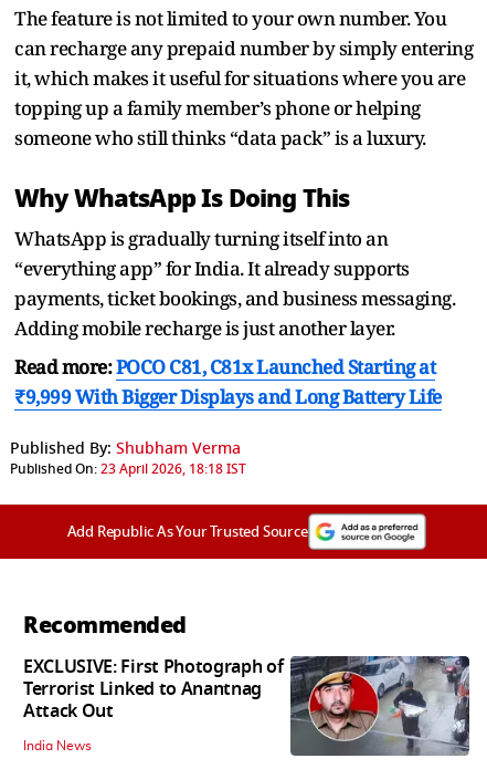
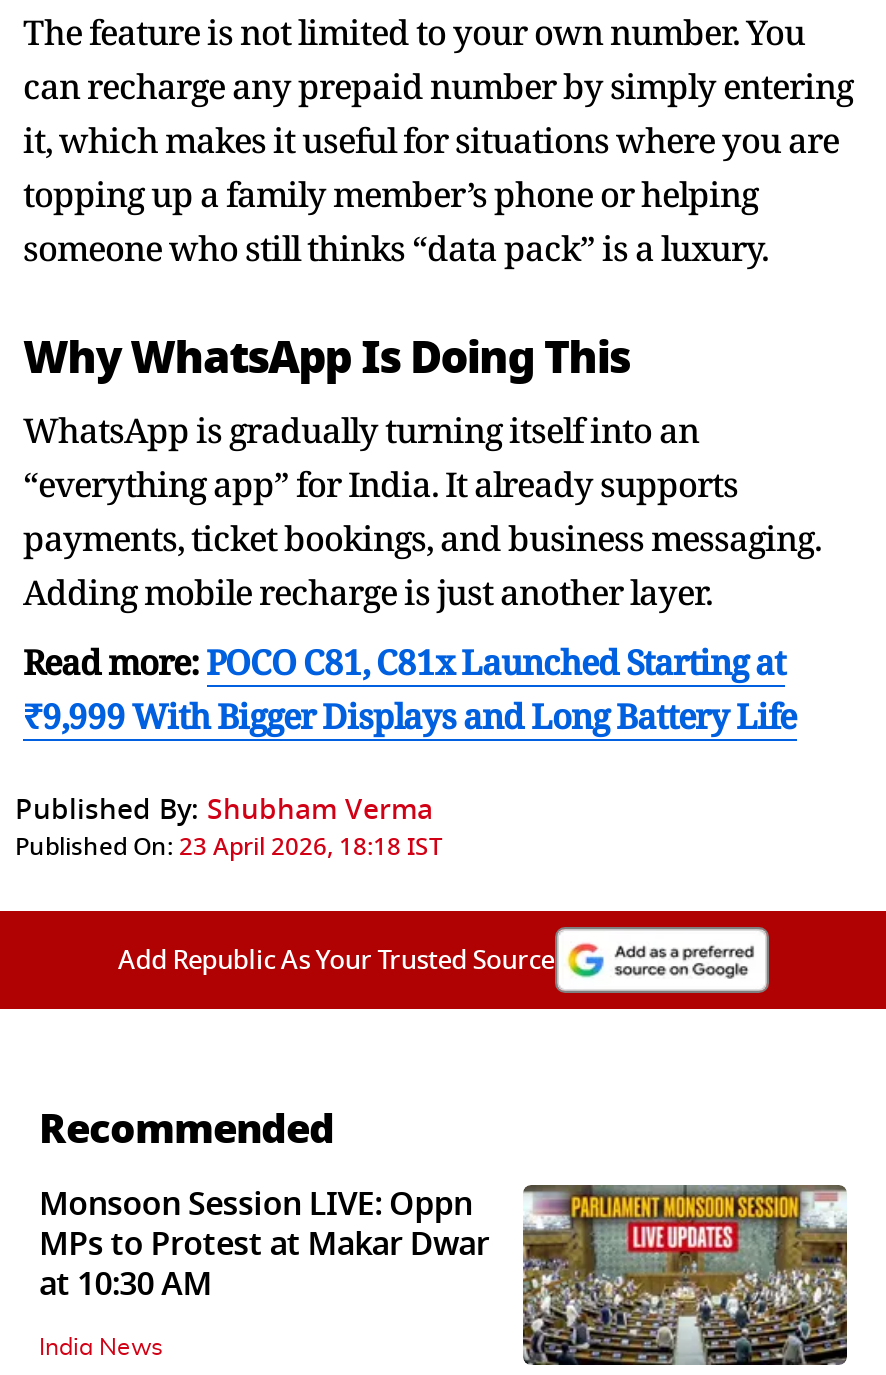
[23,654,470,757] [image] | EXCLUSIVE: First Photograph of | Terrorist Linked to Anantnag | Attack Out -> [39,1181,847,1365] [image] | Monsoon Session LIVE: Oppn | MPs to Protest at Makar Dwar | at 10:30 AM

